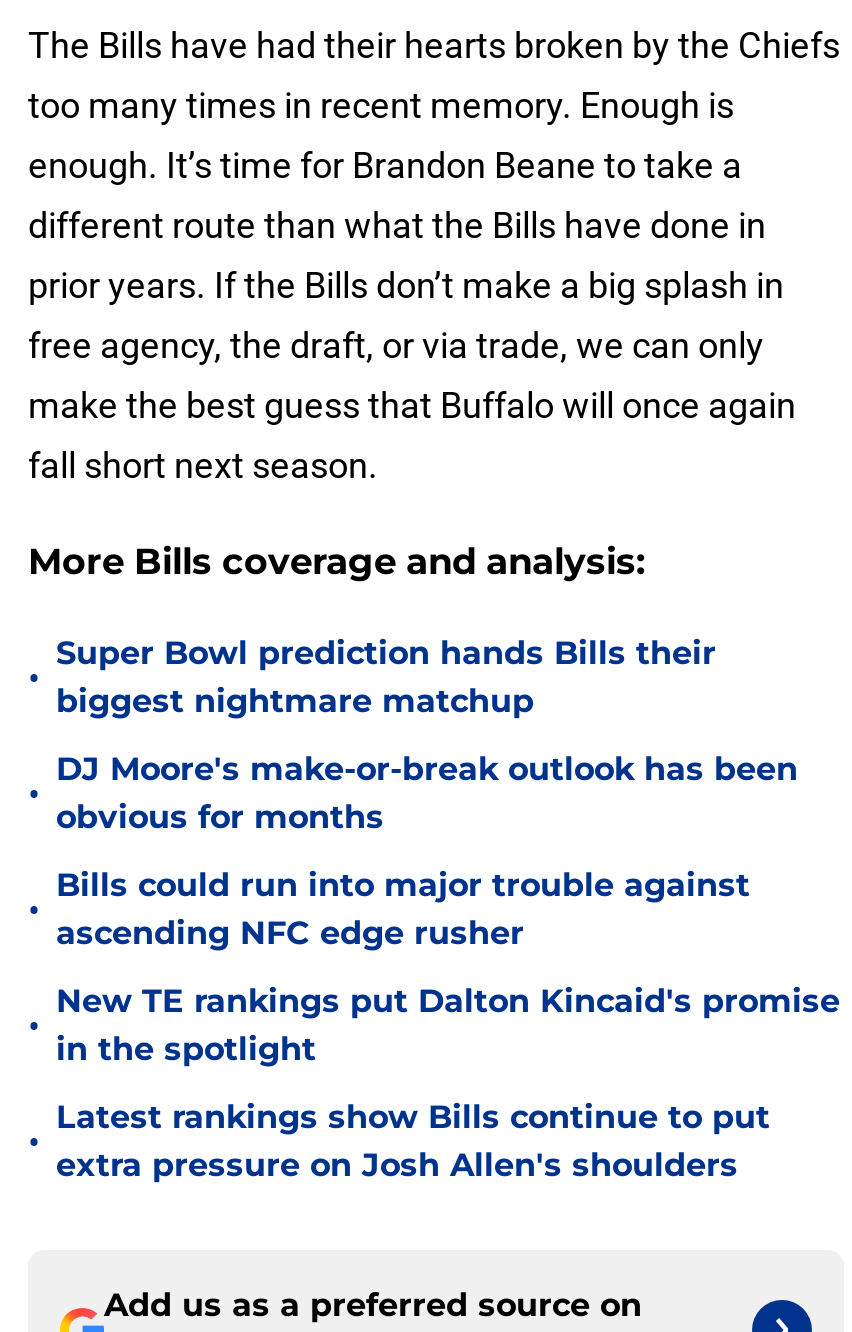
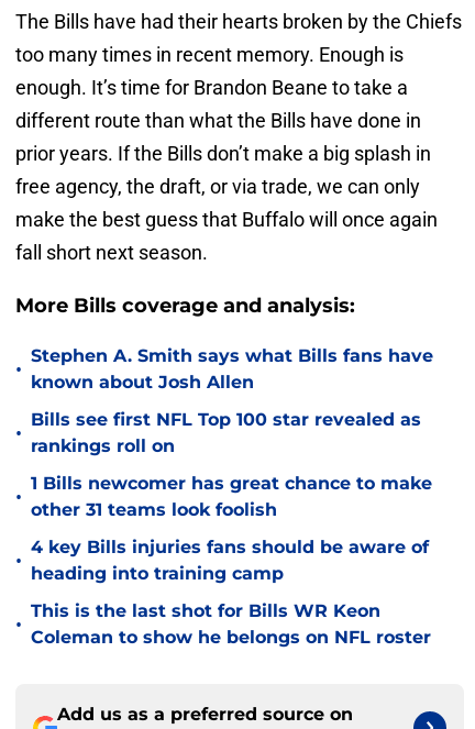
[56,634,716,720] Super Bowl prediction hands Bills their | biggest nightmare matchup -> [31,345,433,393] Stephen A. Smith says what Bills fans have | known about Josh Allen
[56,750,798,836] DJ Moore's make-or-break outlook has been | obvious for months -> [31,409,421,456] Bills see first NFL Top 100 star revealed as | rankings roll on
[56,866,750,952] Bills could run into major trouble against | ascending NFC edge rusher -> [31,473,432,520] 1 Bills newcomer has great chance to make | other 31 teams look foolish
[56,982,840,1068] New TE rankings put Dalton Kincaid's promise | in the spotlight -> [31,537,429,584] 4 key Bills injuries fans should be aware of | heading into training camp
[56,1098,770,1184] Latest rankings show Bills continue to put | extra pressure on Josh Allen's shoulders -> [31,600,431,648] This is the last shot for Bills WR Keon | Coleman to show he belongs on NFL roster

